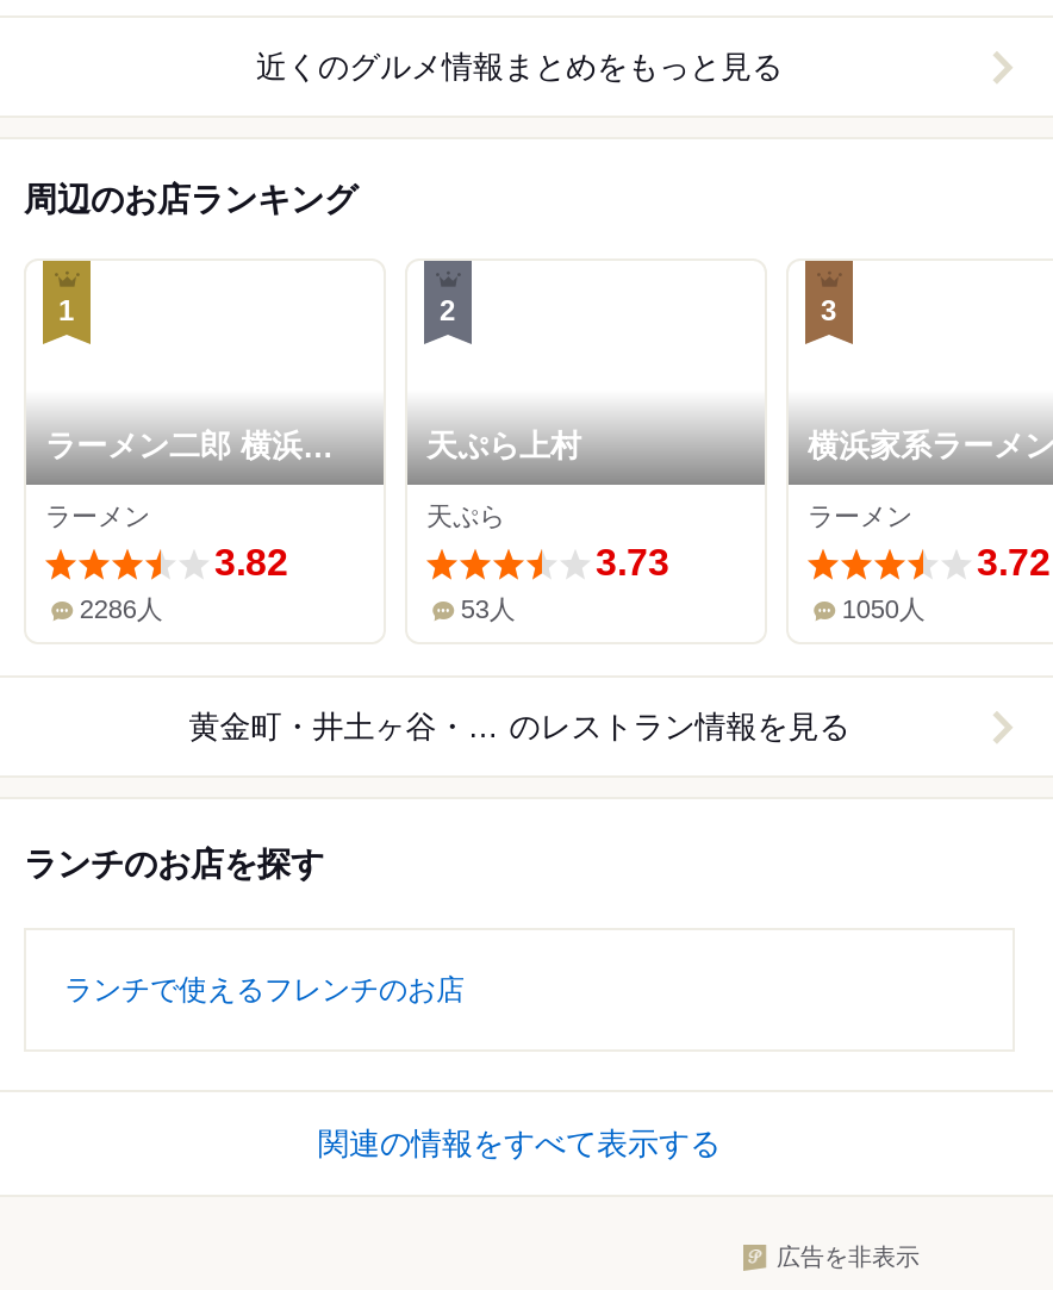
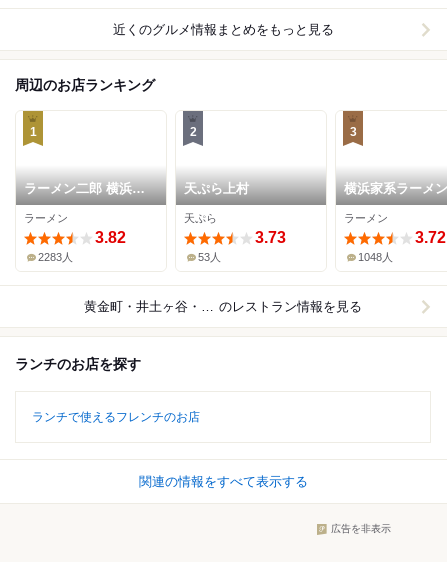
[80,595,163,624] 2286人 -> [38,251,73,263] 2283人
[842,595,925,624] 1050人 -> [358,251,393,263] 1048人

